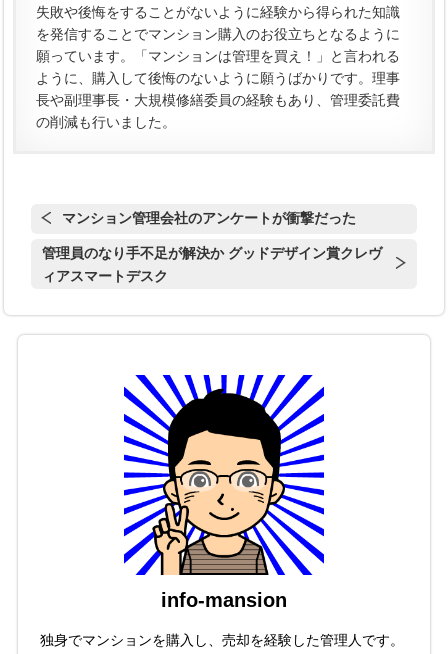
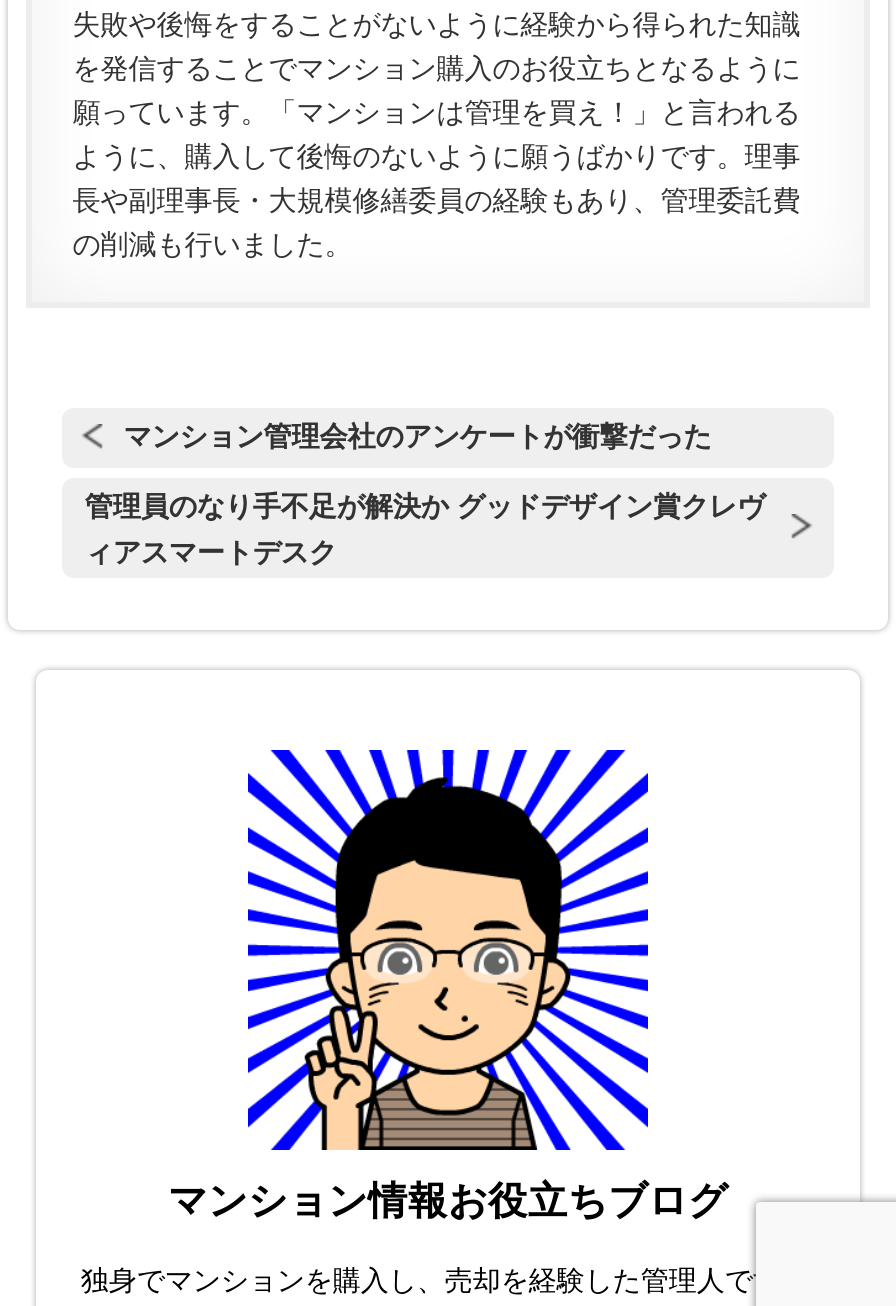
[161,589,287,611] info-mansion -> [168,1178,728,1222] マンション情報お役立ちブログ

